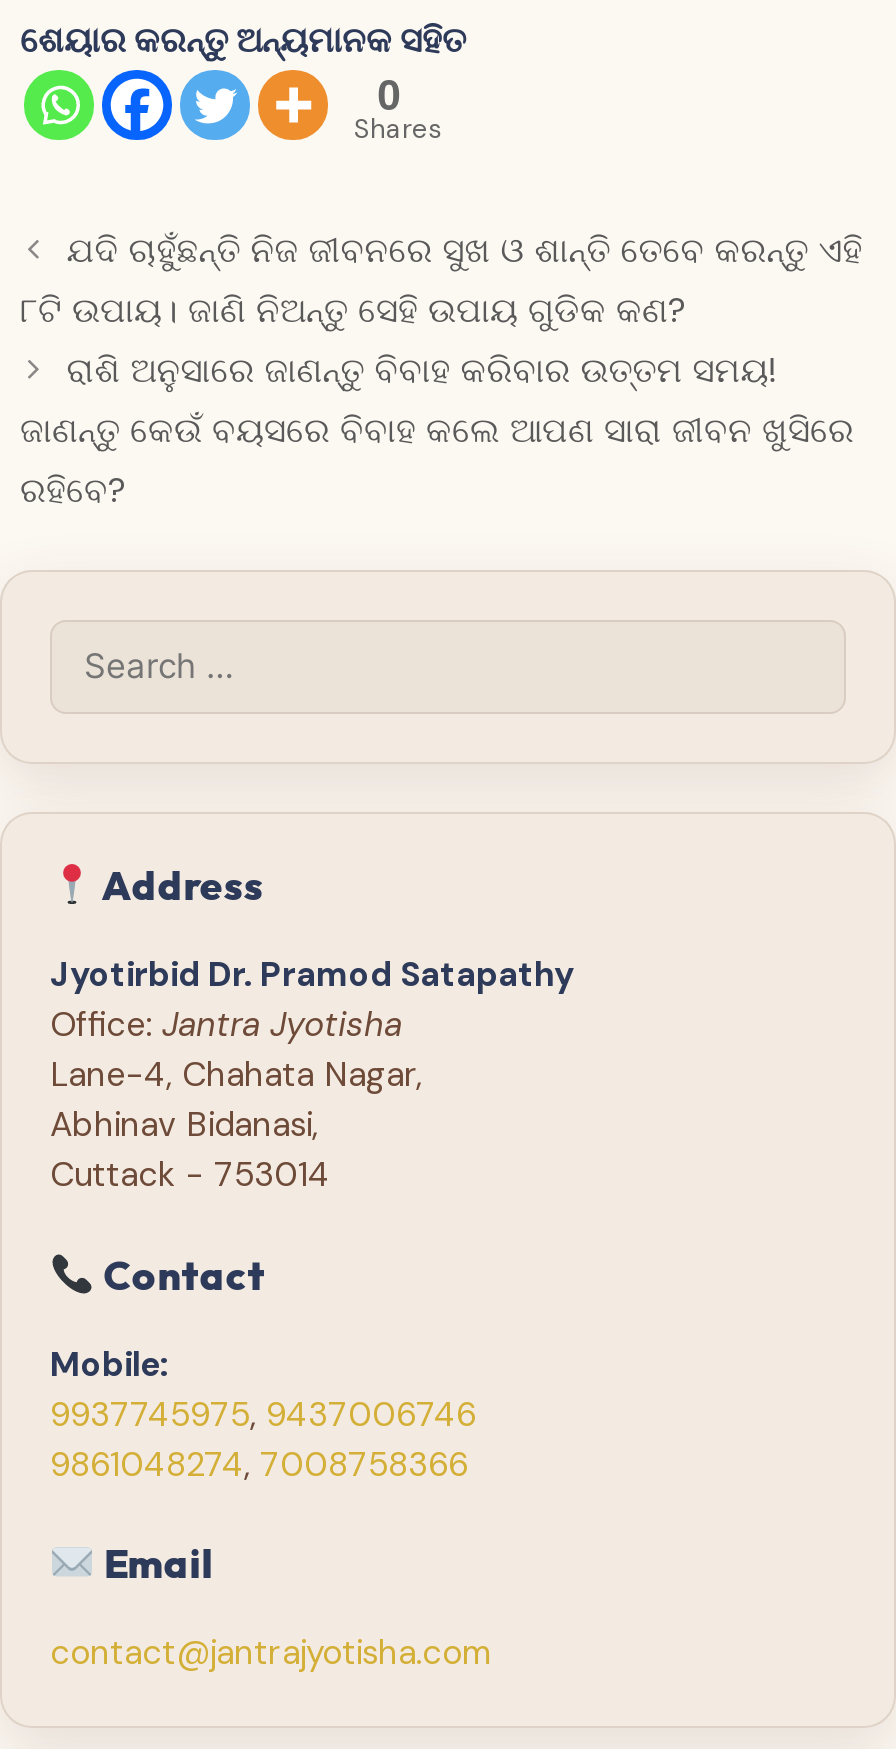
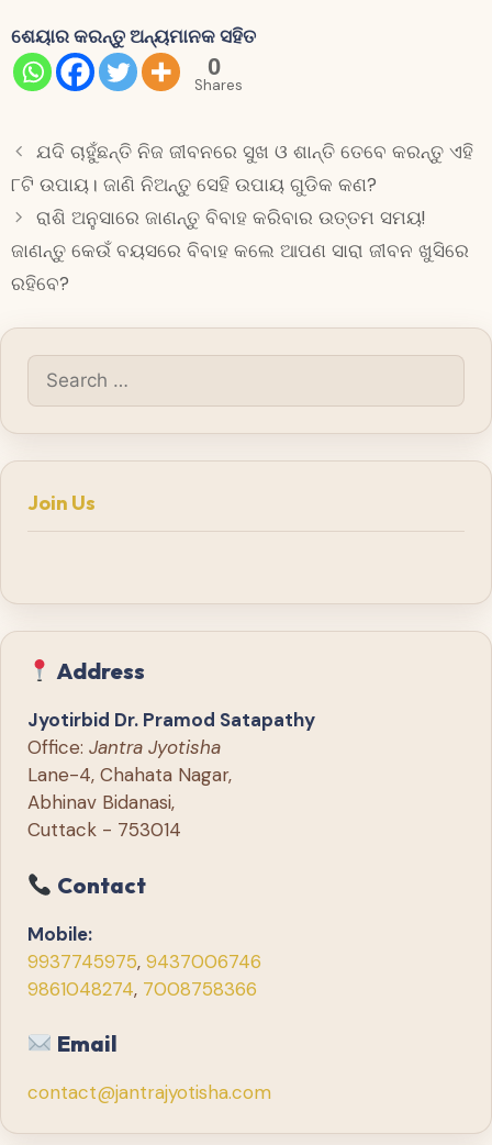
none -> [27,490,96,515] Join Us

